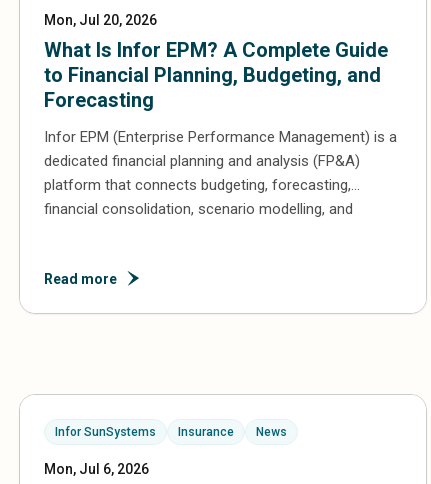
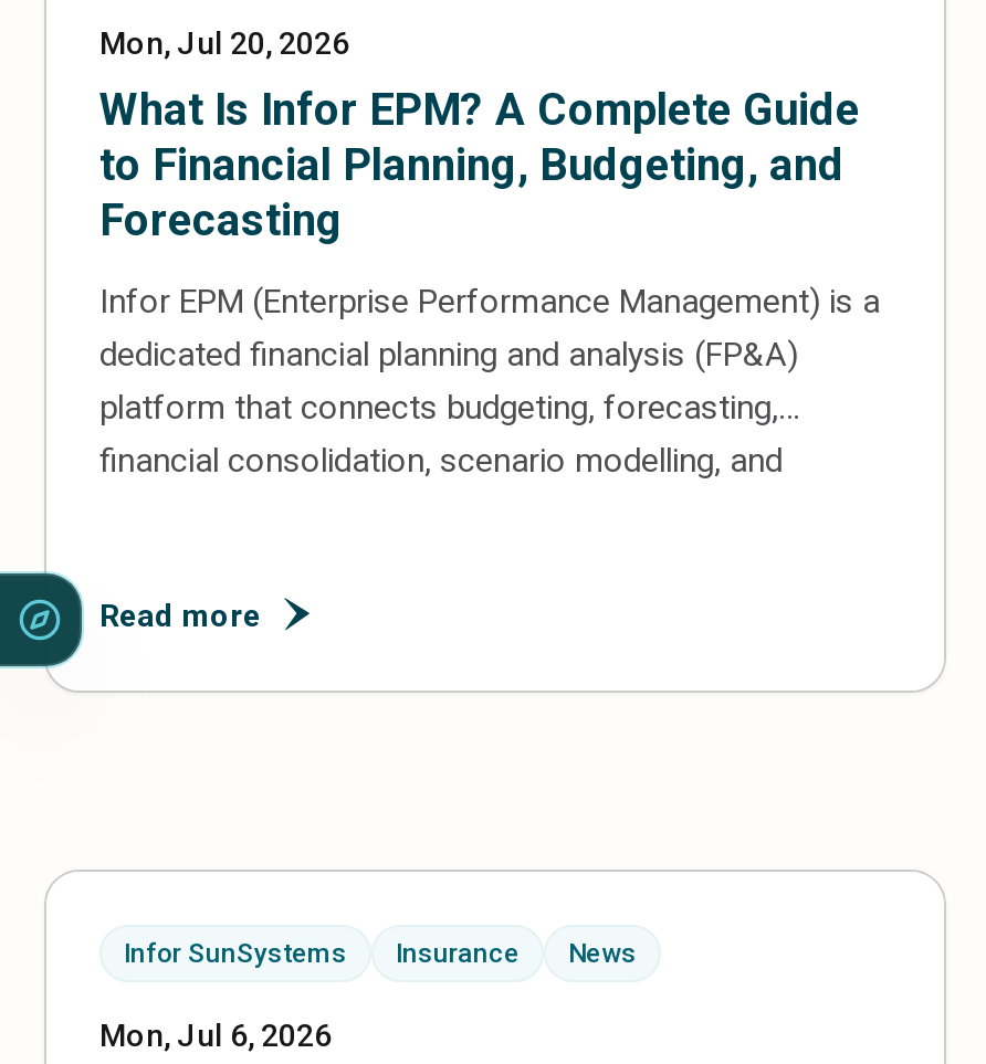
none -> [7,569,86,671] [image]

